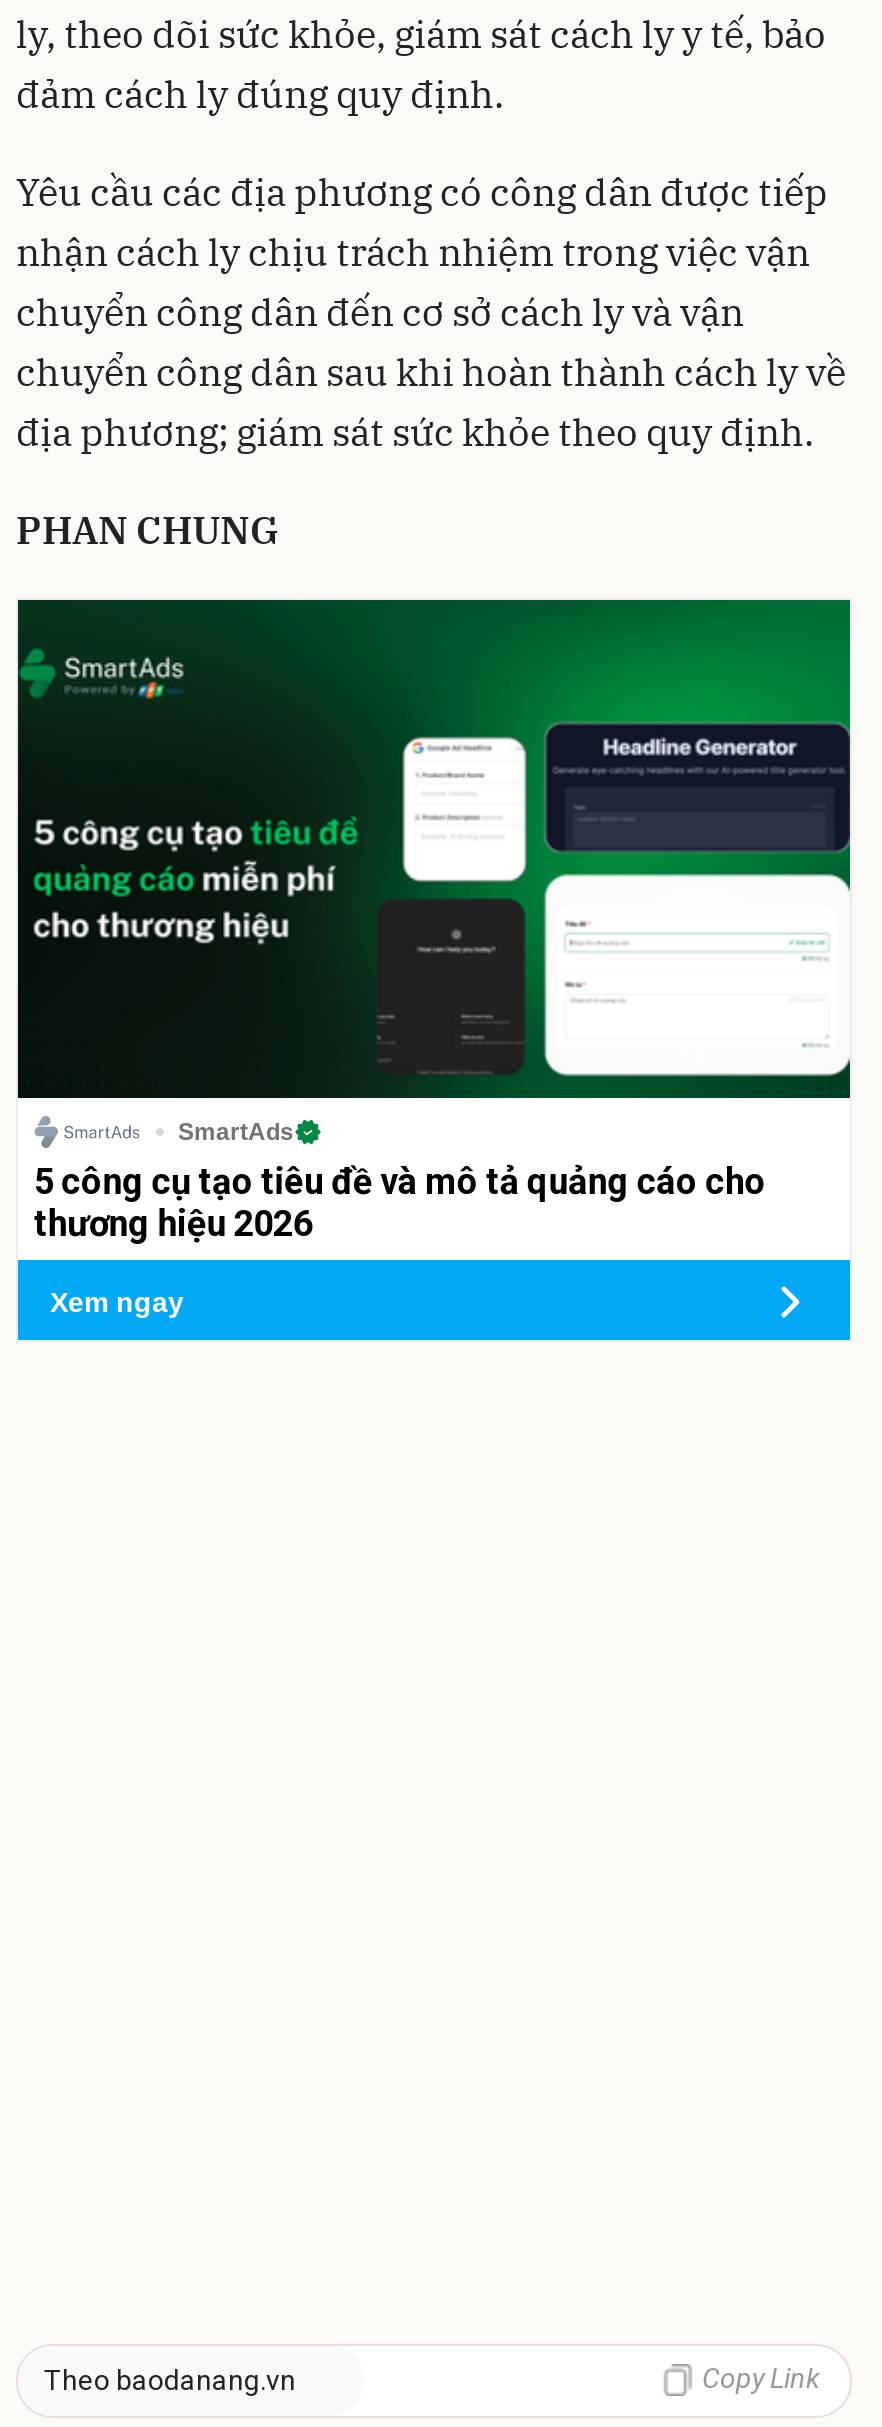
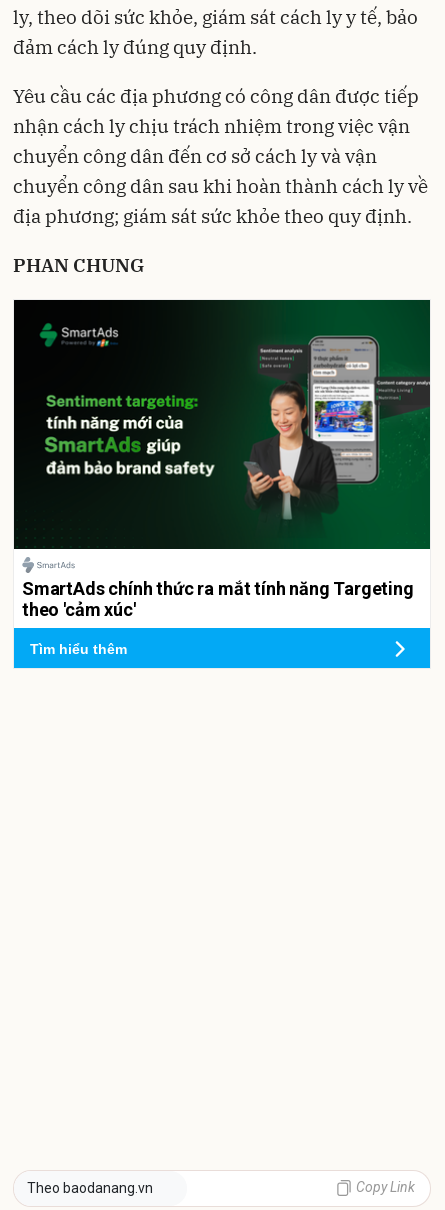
[18,600,850,1078] [image] -> [14,300,431,537] [image]
[34,1118,766,1244] SmartAds | 5 công cụ tạo tiêu đề và mô tả quảng cáo cho | thương hiệu 2026 -> [22,578,414,620] SmartAds chính thức ra mắt tính năng Targeting | theo 'cảm xúc'
[50,1285,184,1317] Xem ngay -> [30,641,127,657] Tìm hiểu thêm

